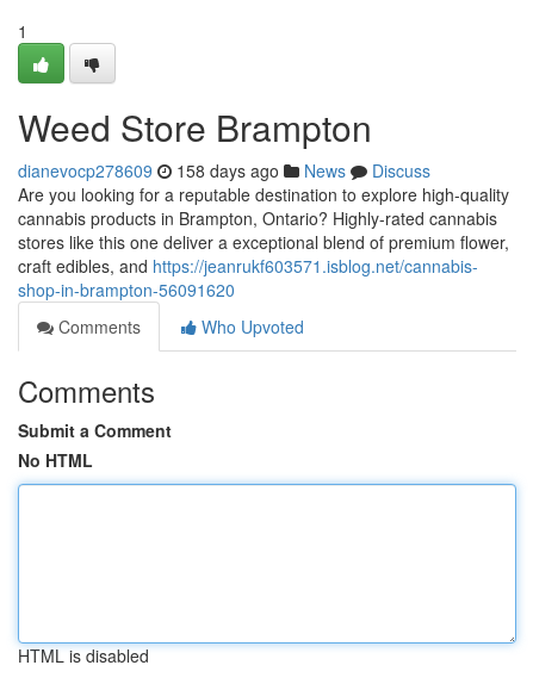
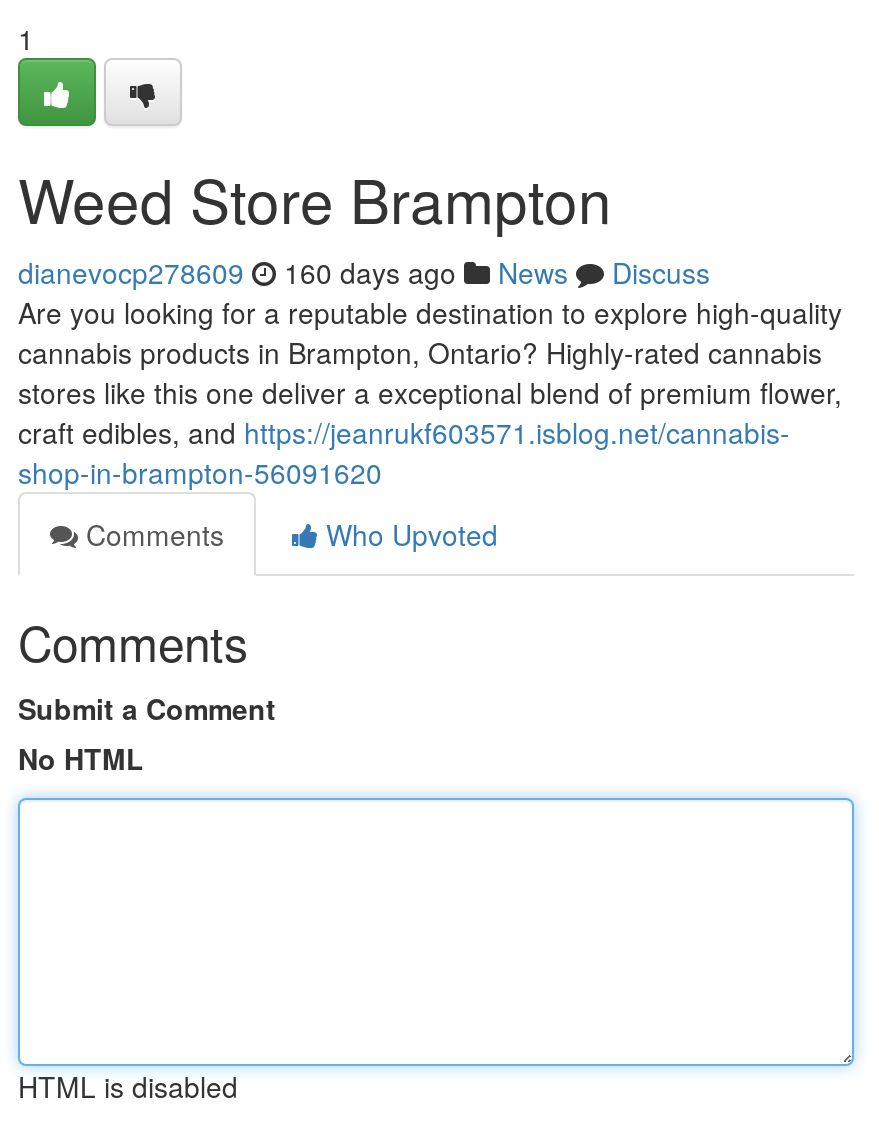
[18,158,430,182] dianevocp278609 158 days ago News Discuss -> [18,252,710,292] dianevocp278609 160 days ago News Discuss

